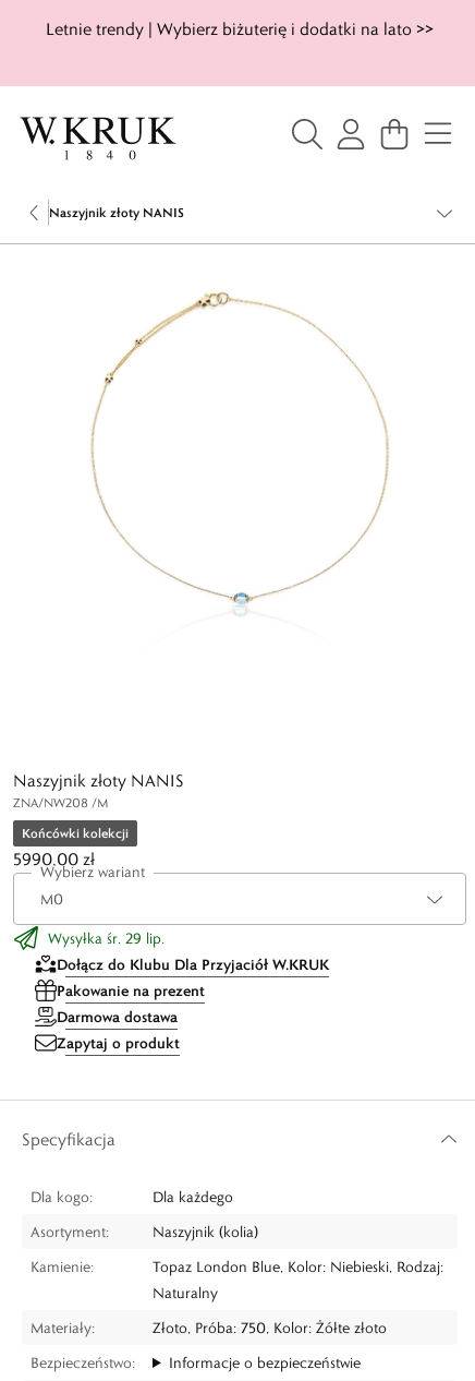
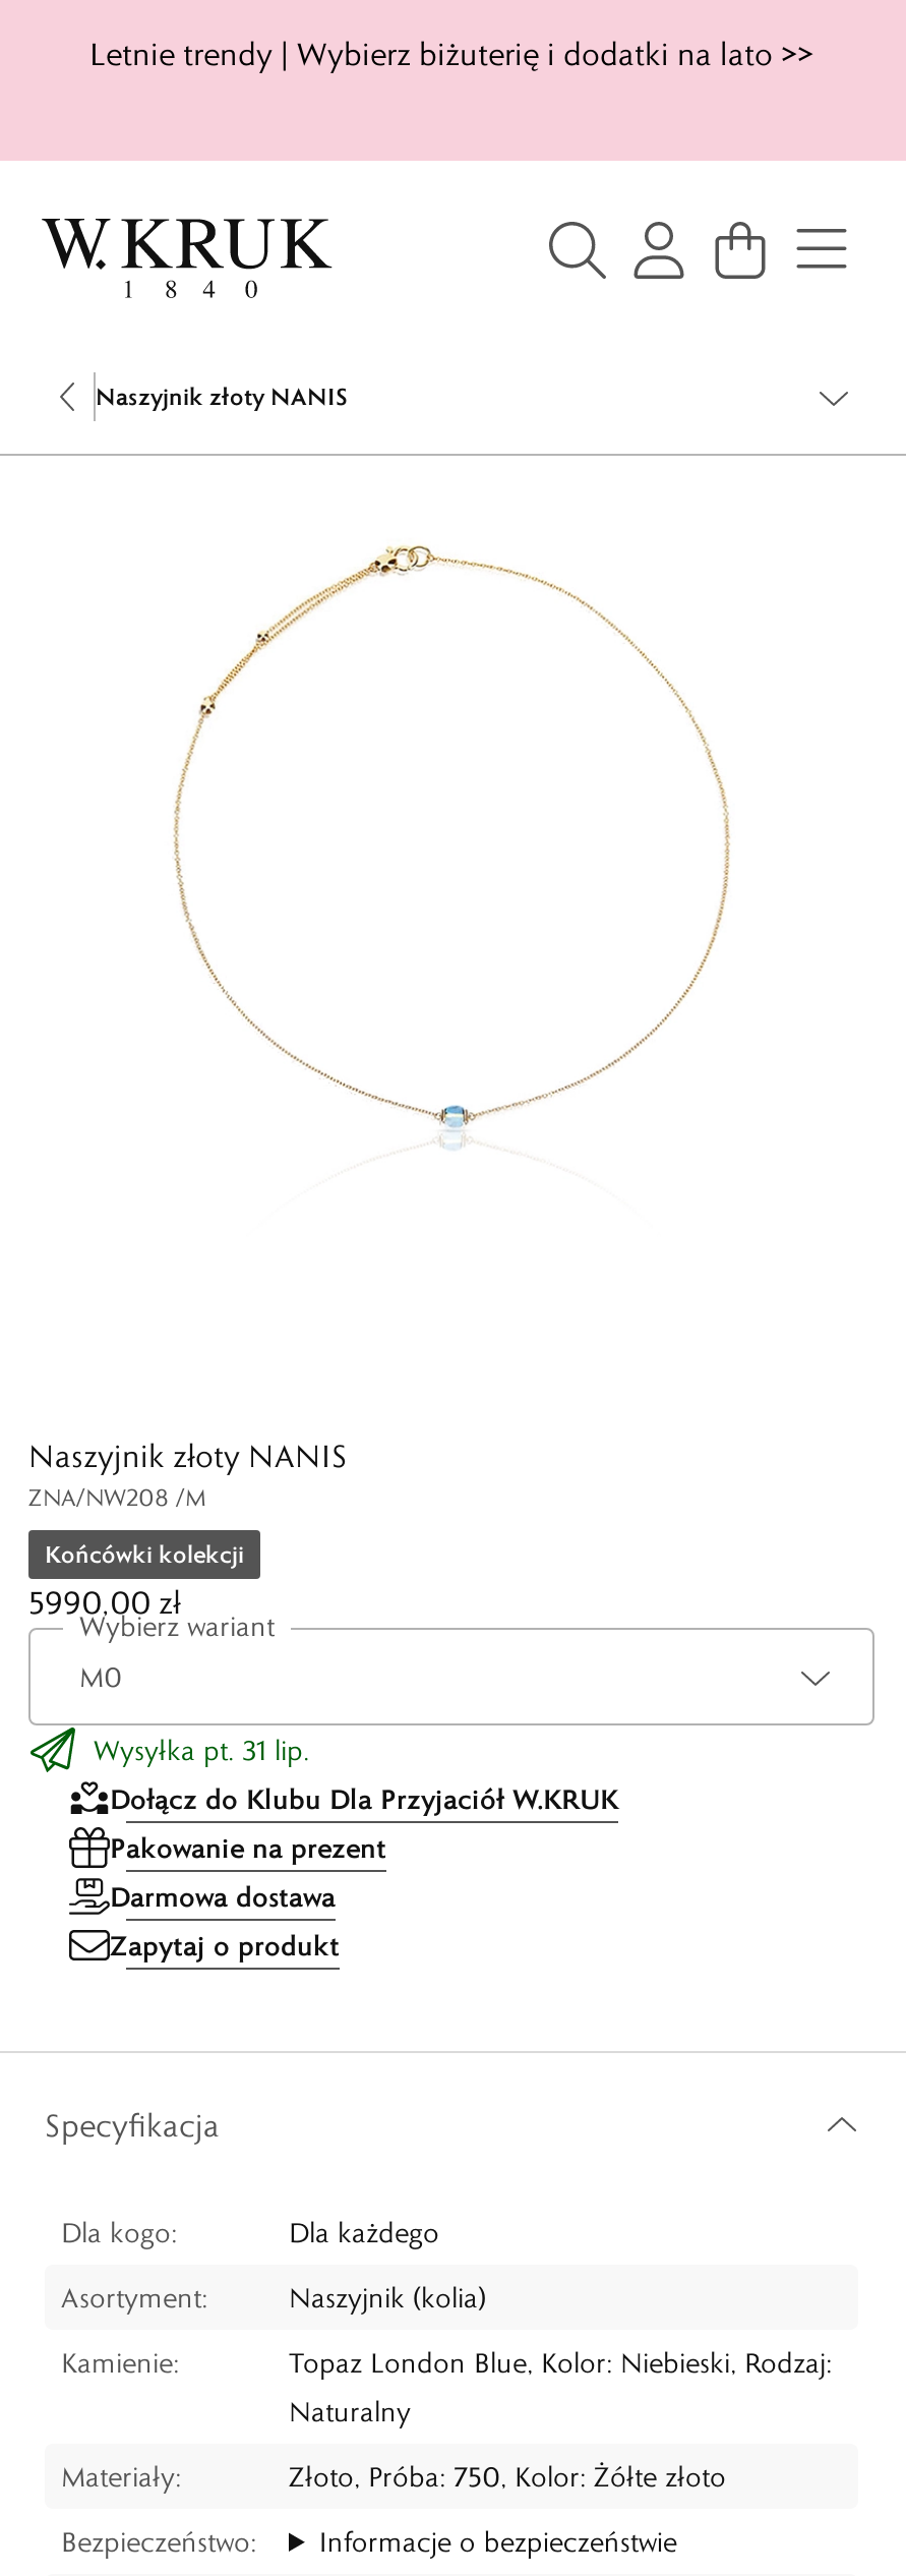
[48,928,165,948] Wysyłka śr. 29 lip. -> [94,1732,309,1768] Wysyłka pt. 31 lip.

